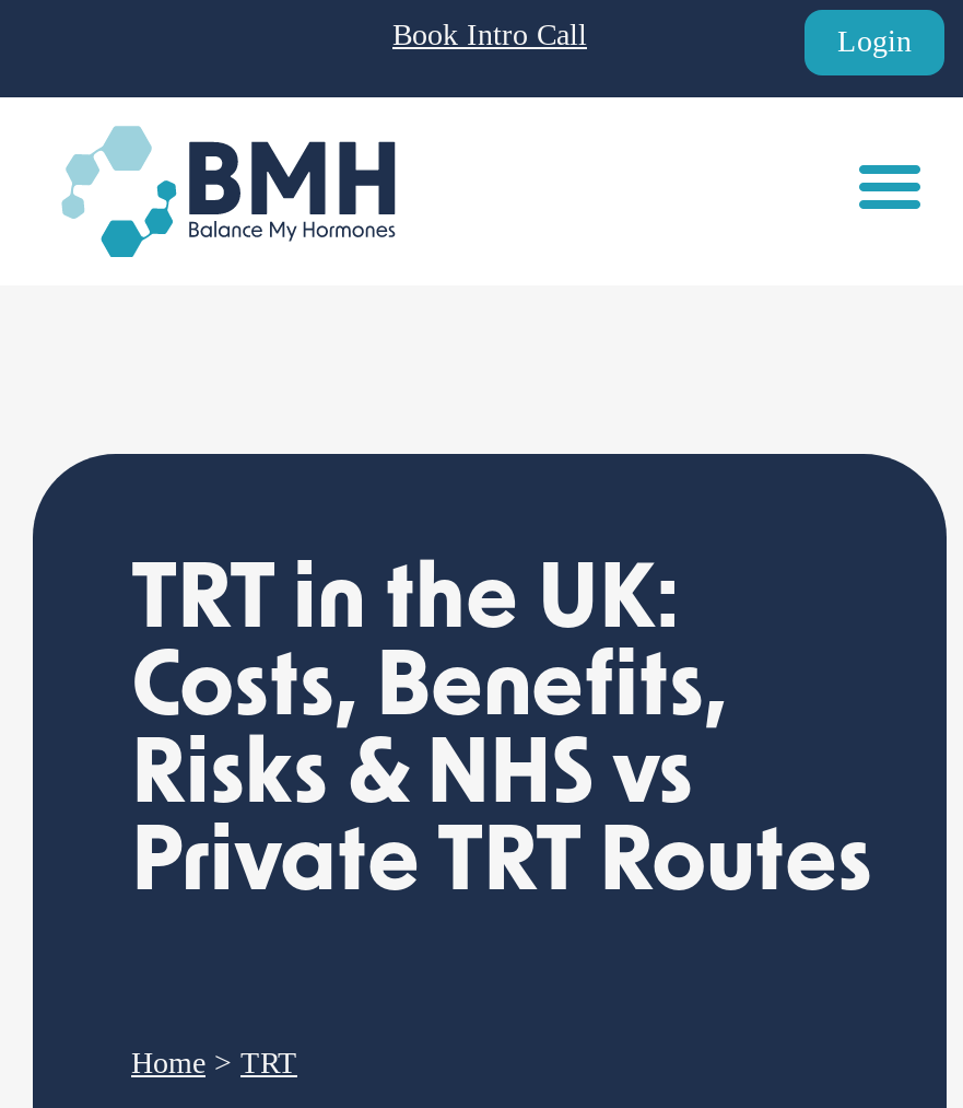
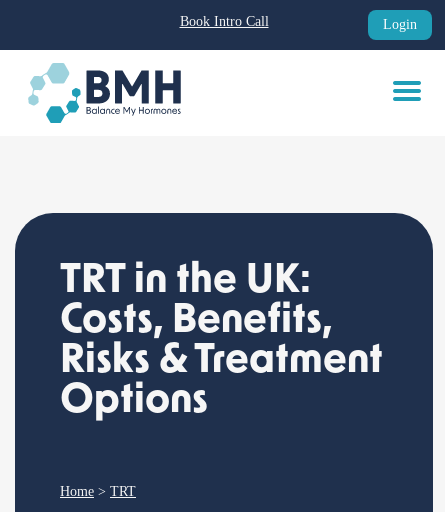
[131,732,872,907] Risks & NHS vs | Private TRT Routes -> [60,340,383,420] Risks & Treatment | Options

